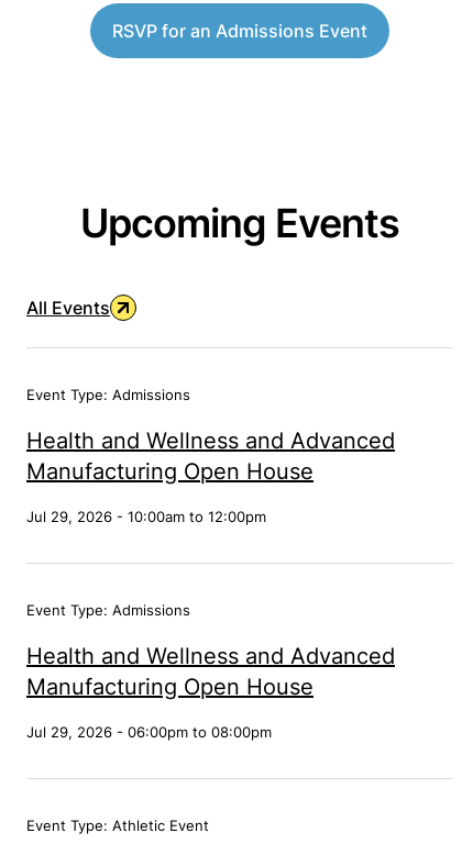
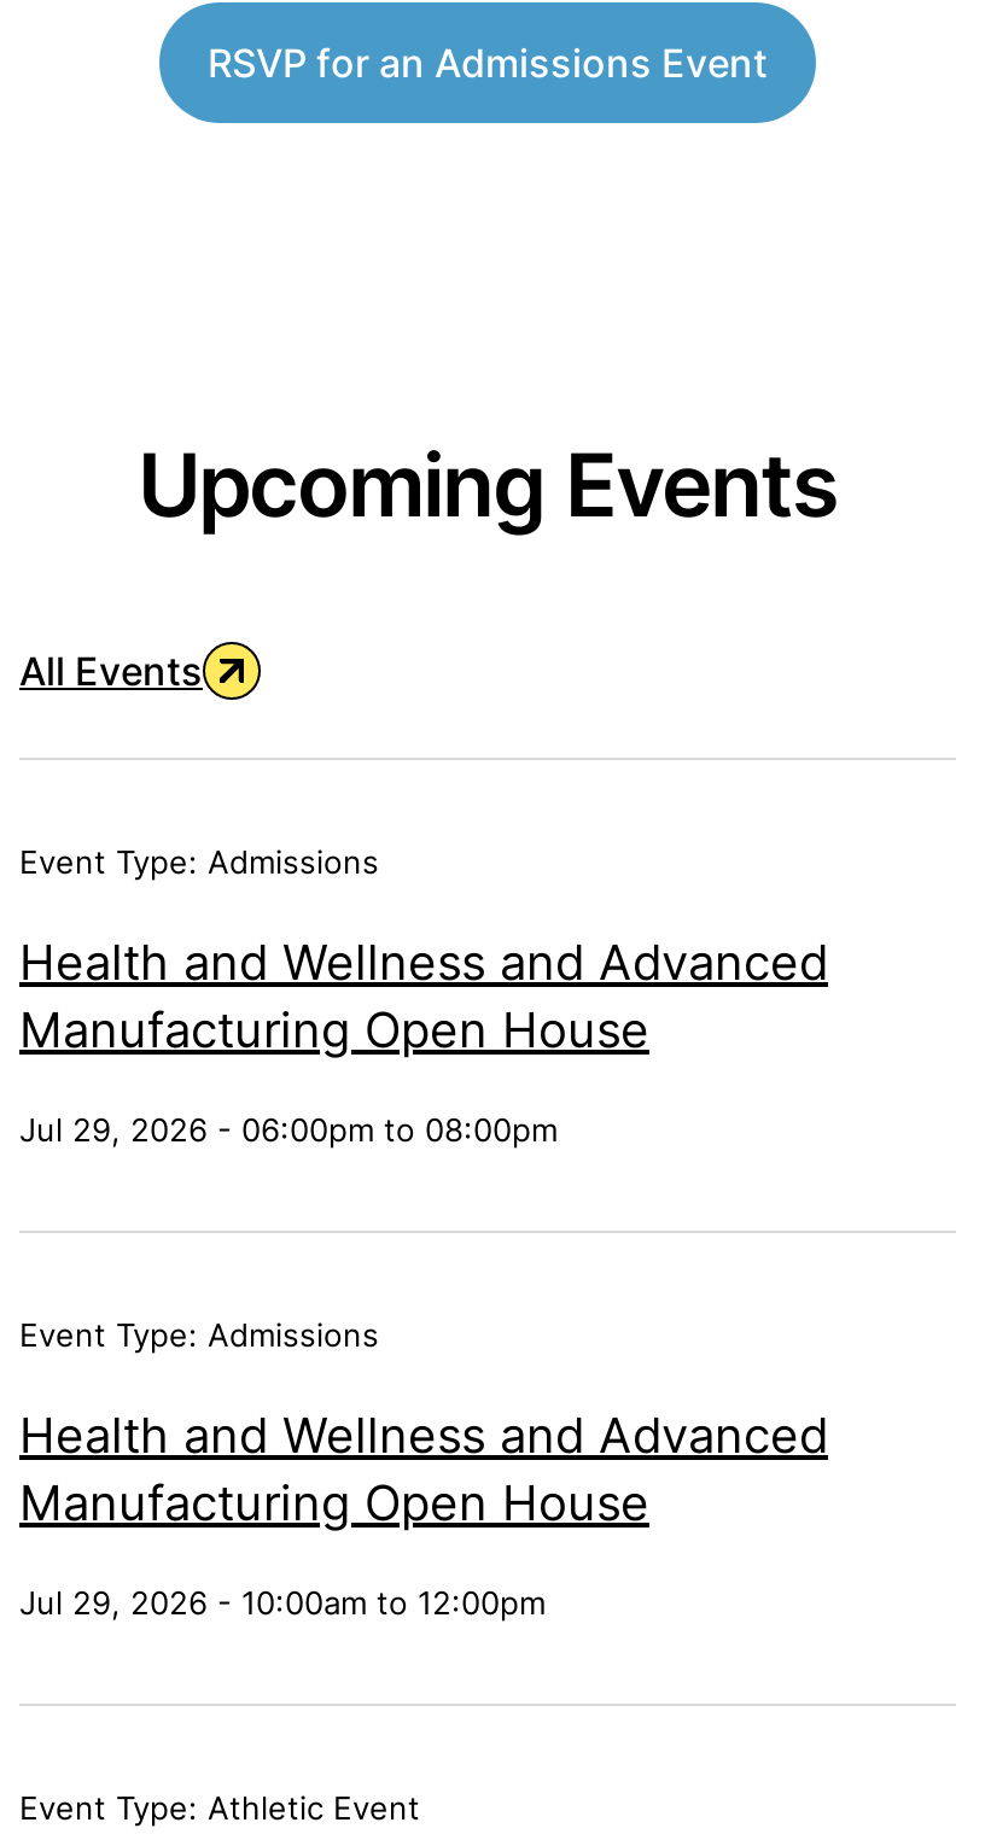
[26,507,266,525] Jul 29, 2026 - 10:00am to 12:00pm -> [19,1109,558,1148] Jul 29, 2026 - 06:00pm to 08:00pm
[26,723,272,740] Jul 29, 2026 - 06:00pm to 08:00pm -> [19,1582,546,1621] Jul 29, 2026 - 10:00am to 12:00pm

